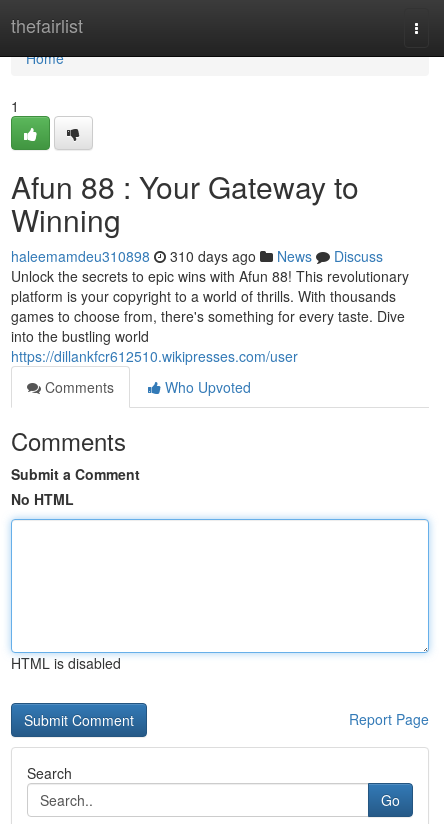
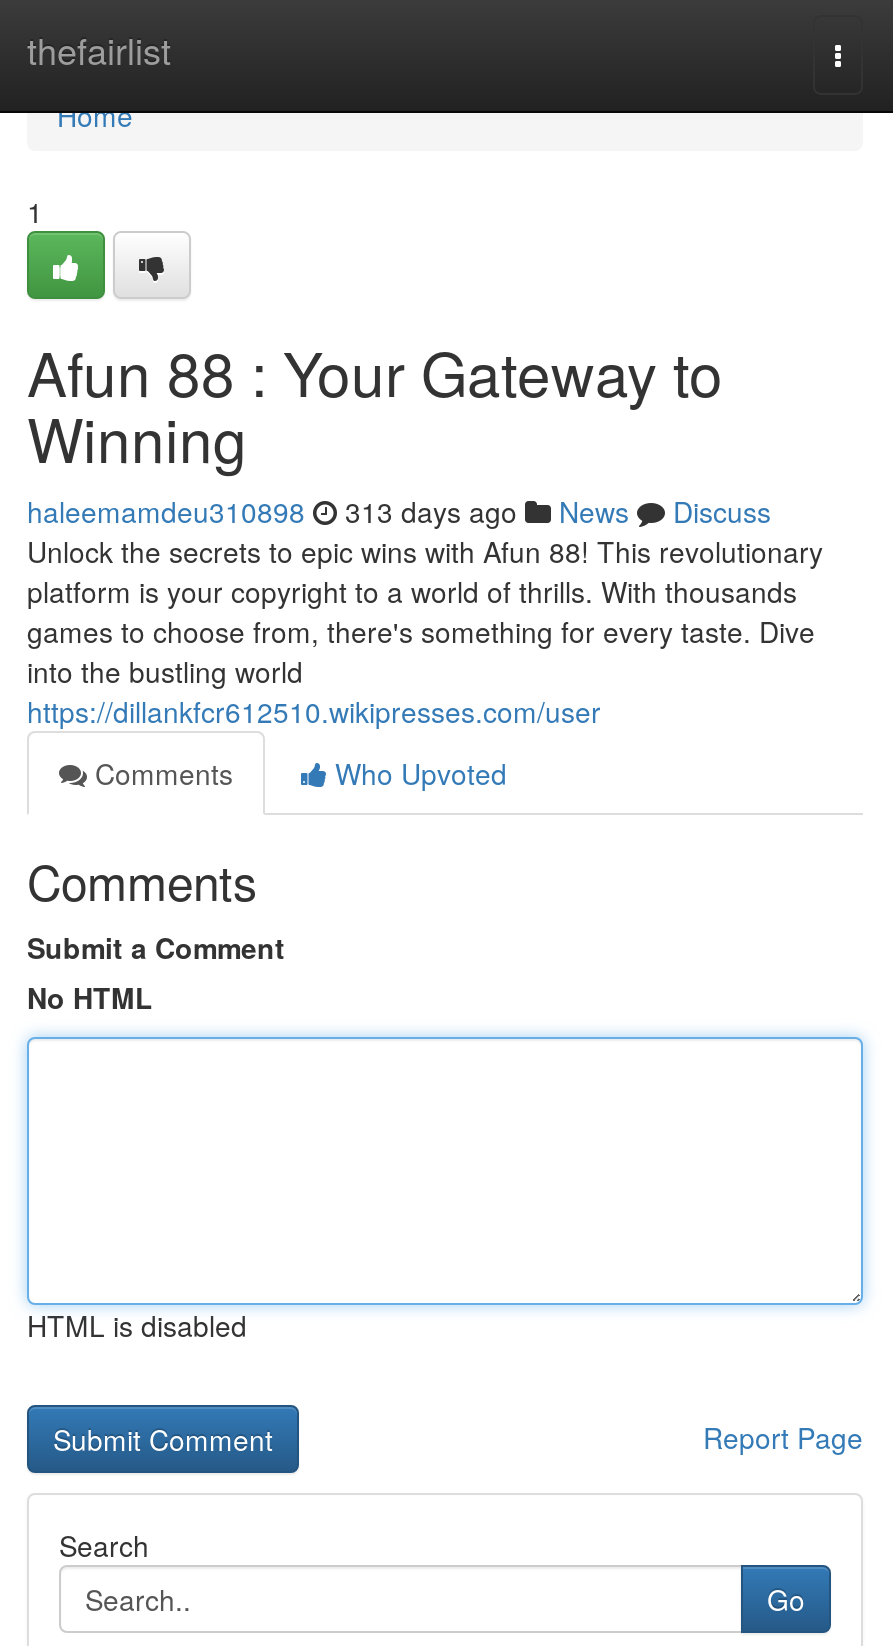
[11,246,383,266] haleemamdeu310898 310 days ago News Discuss -> [27,491,771,531] haleemamdeu310898 313 days ago News Discuss

